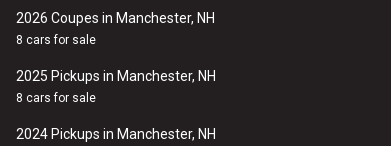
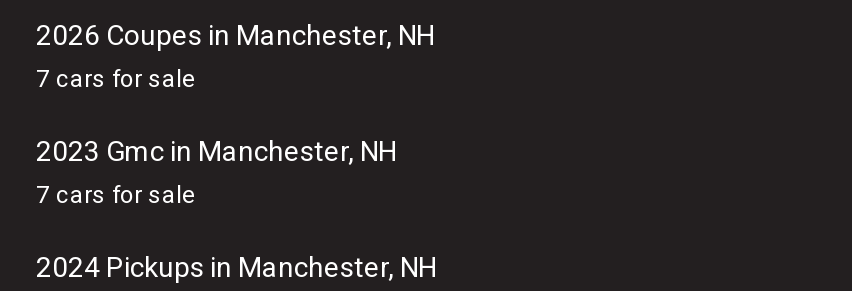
[16,33,96,47] 8 cars for sale -> [36,65,196,93] 7 cars for sale
[16,68,216,84] 2025 Pickups in Manchester, NH -> [36,135,396,167] 2023 Gmc in Manchester, NH
[16,91,96,105] 8 cars for sale -> [36,181,196,209] 7 cars for sale

